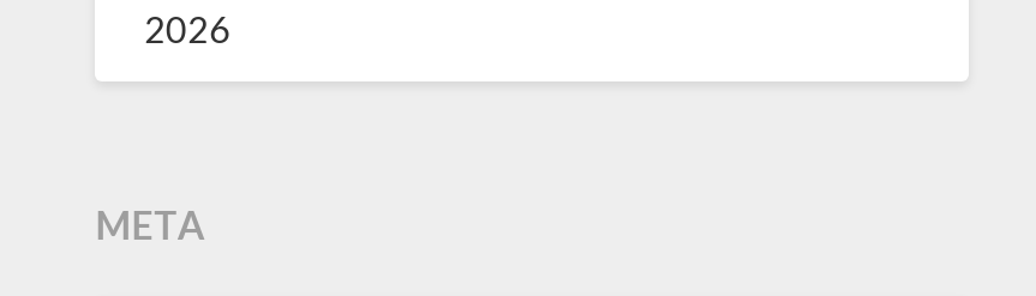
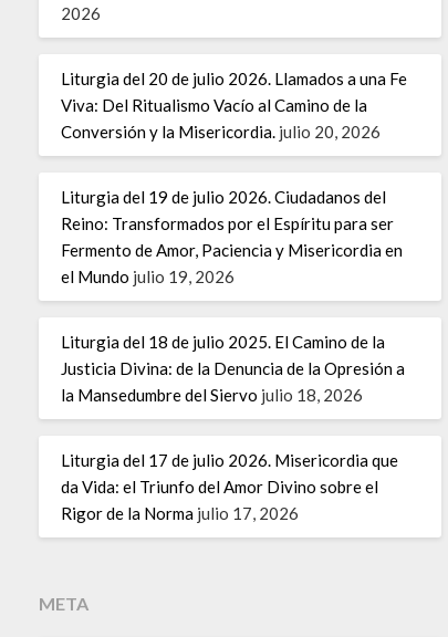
none -> [61,69,408,524] Liturgia del 20 de julio 2026. Llamados a una Fe | Viva: Del Ritualismo Vacío al Camino de la | Conversión y la Misericordia. julio 20, 2026 | Liturgia del 19 de julio 2026. Ciudadanos del | Reino: Transformados por el Espíritu para ser | Fermento de Amor, Paciencia y Misericordia en | el Mundo julio 19, 2026 | Liturgia del 18 de julio 2025. El Camino de la | Justicia Divina: de la Denuncia de la Opresión a | la Mansedumbre del Siervo julio 18, 2026 | Liturgia del 17 de julio 2026. Misericordia que | da Vida: el Triunfo del Amor Divino sobre el | Rigor de la Norma julio 17, 2026

